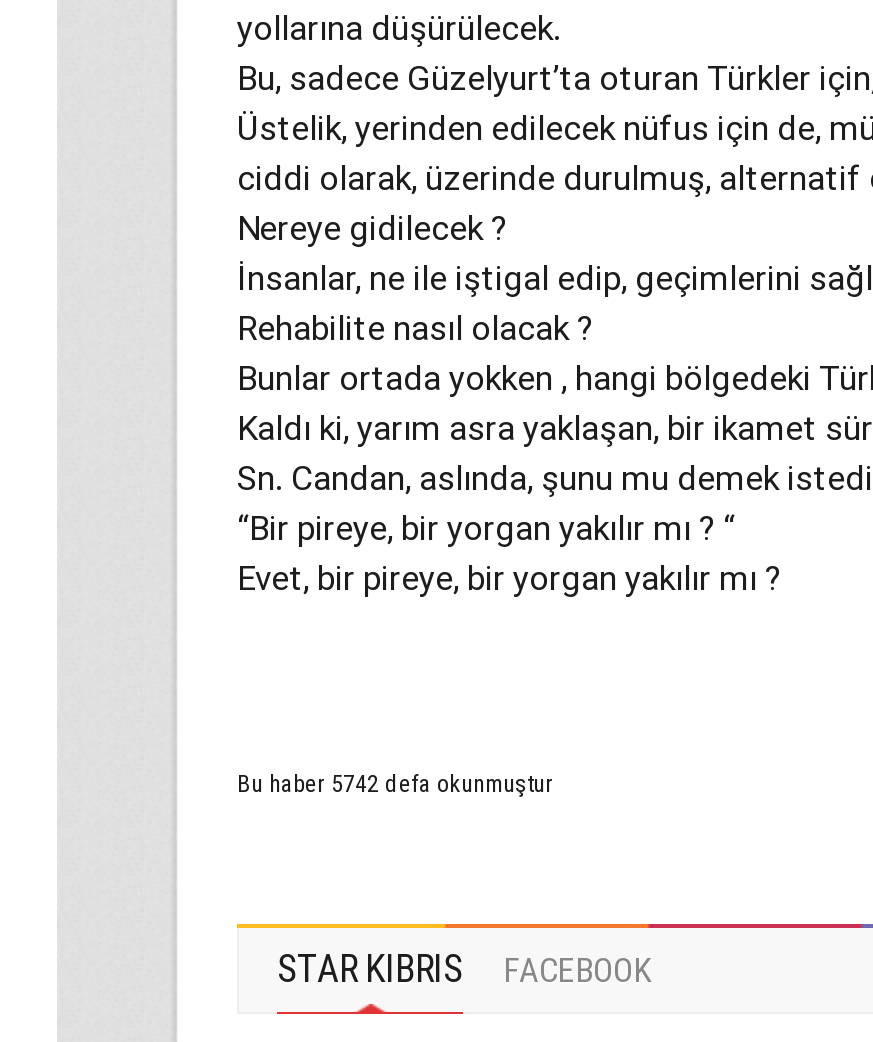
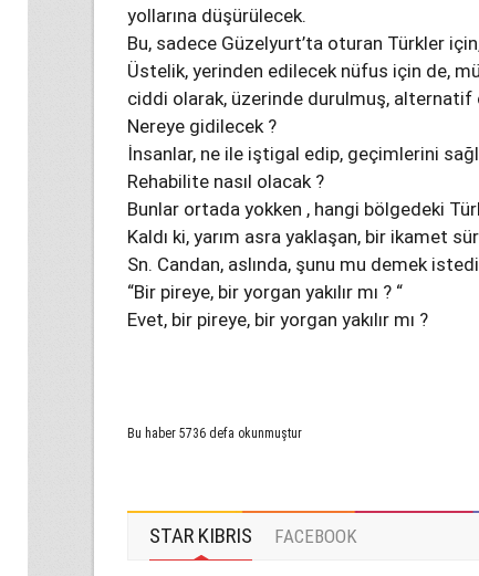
[237,770,553,798] Bu haber 5742 defa okunmuştur -> [127,426,302,441] Bu haber 5736 defa okunmuştur

